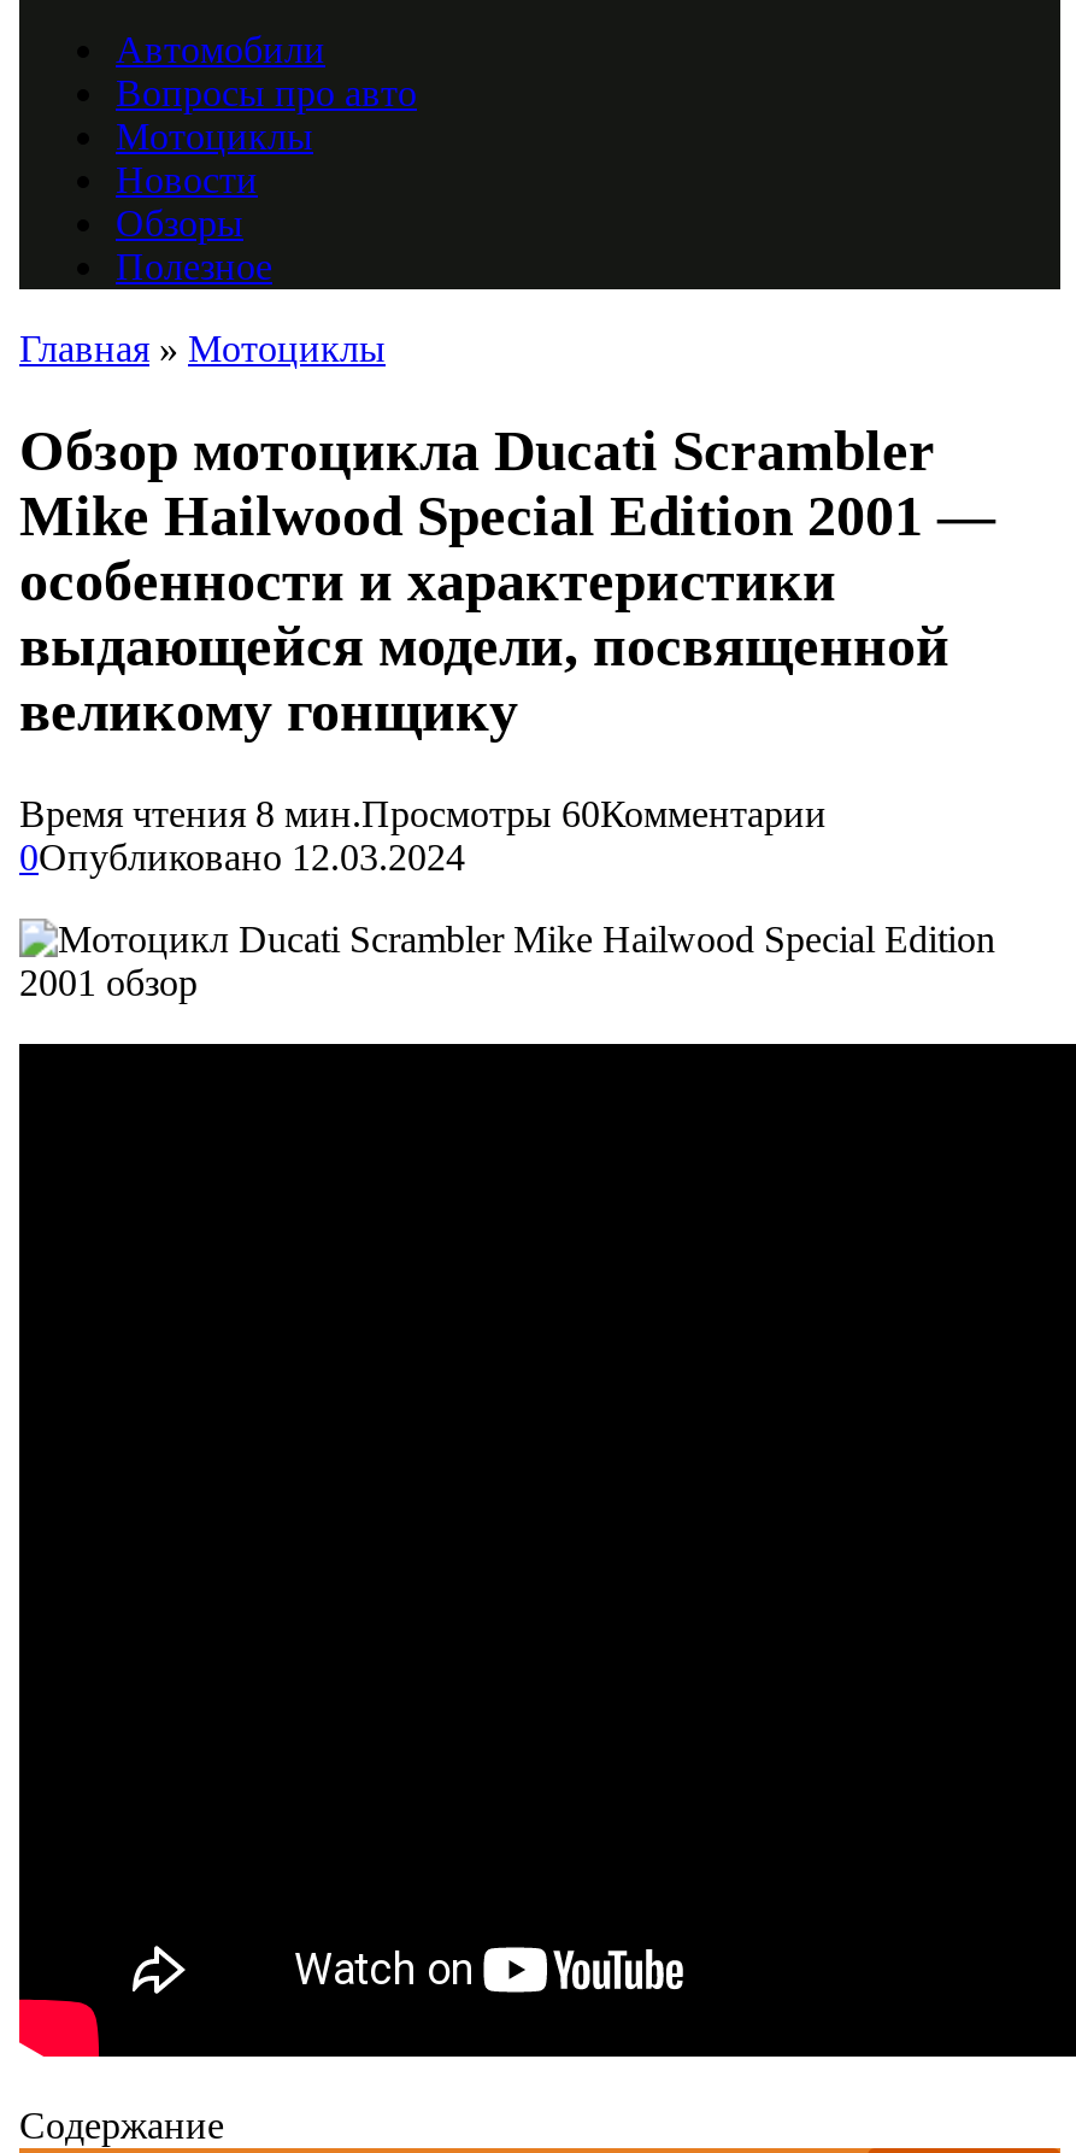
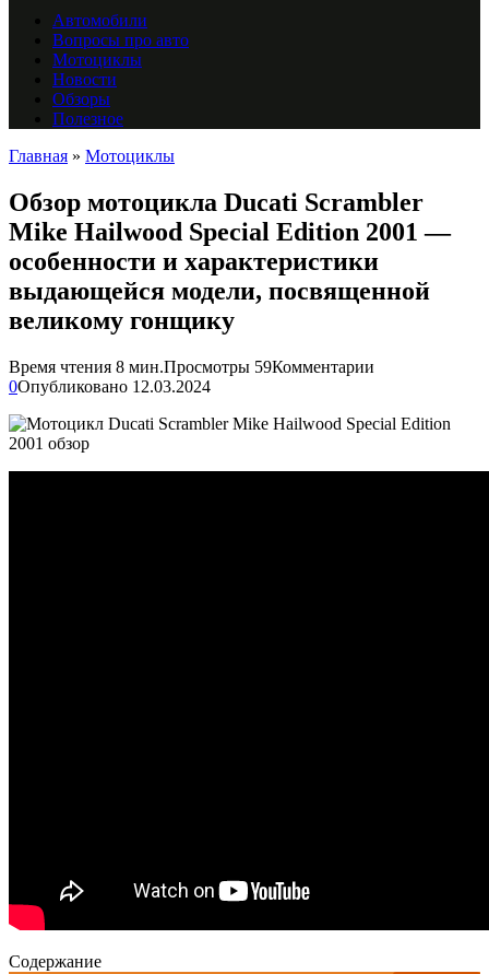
[19,793,827,834] Время чтения 8 мин.Просмотры 60Комментарии -> [9,357,374,376] Время чтения 8 мин.Просмотры 59Комментарии

